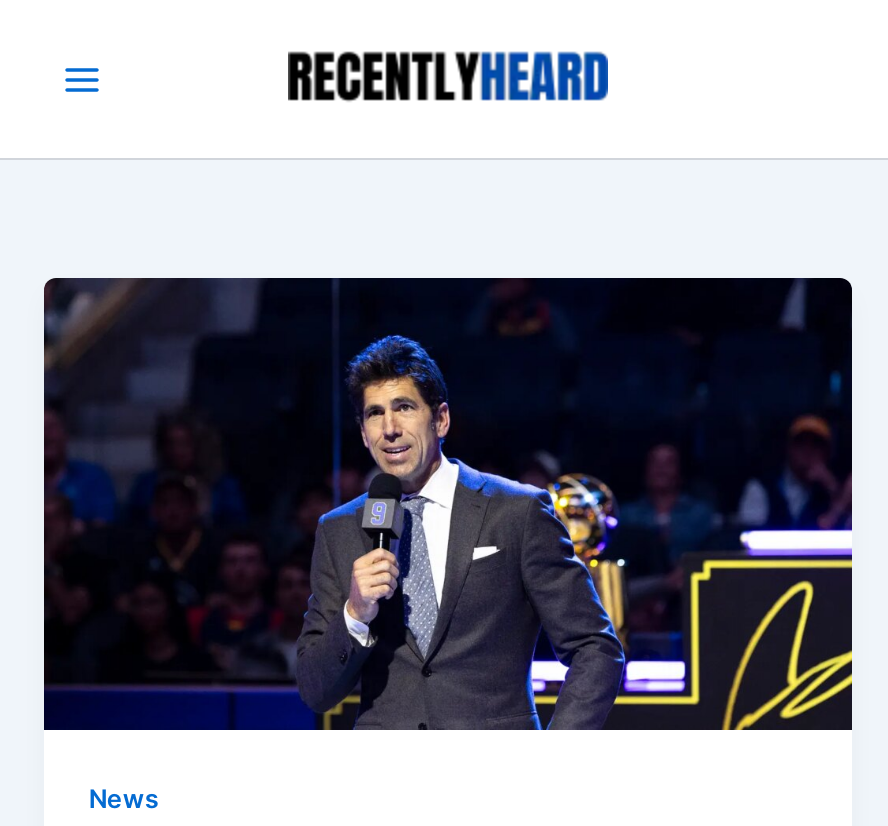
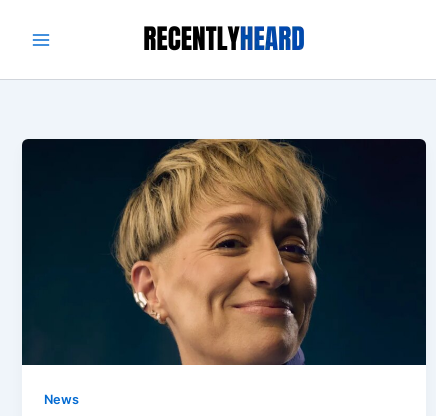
[44,276,854,732] [image] -> [22,138,427,366] [image]

